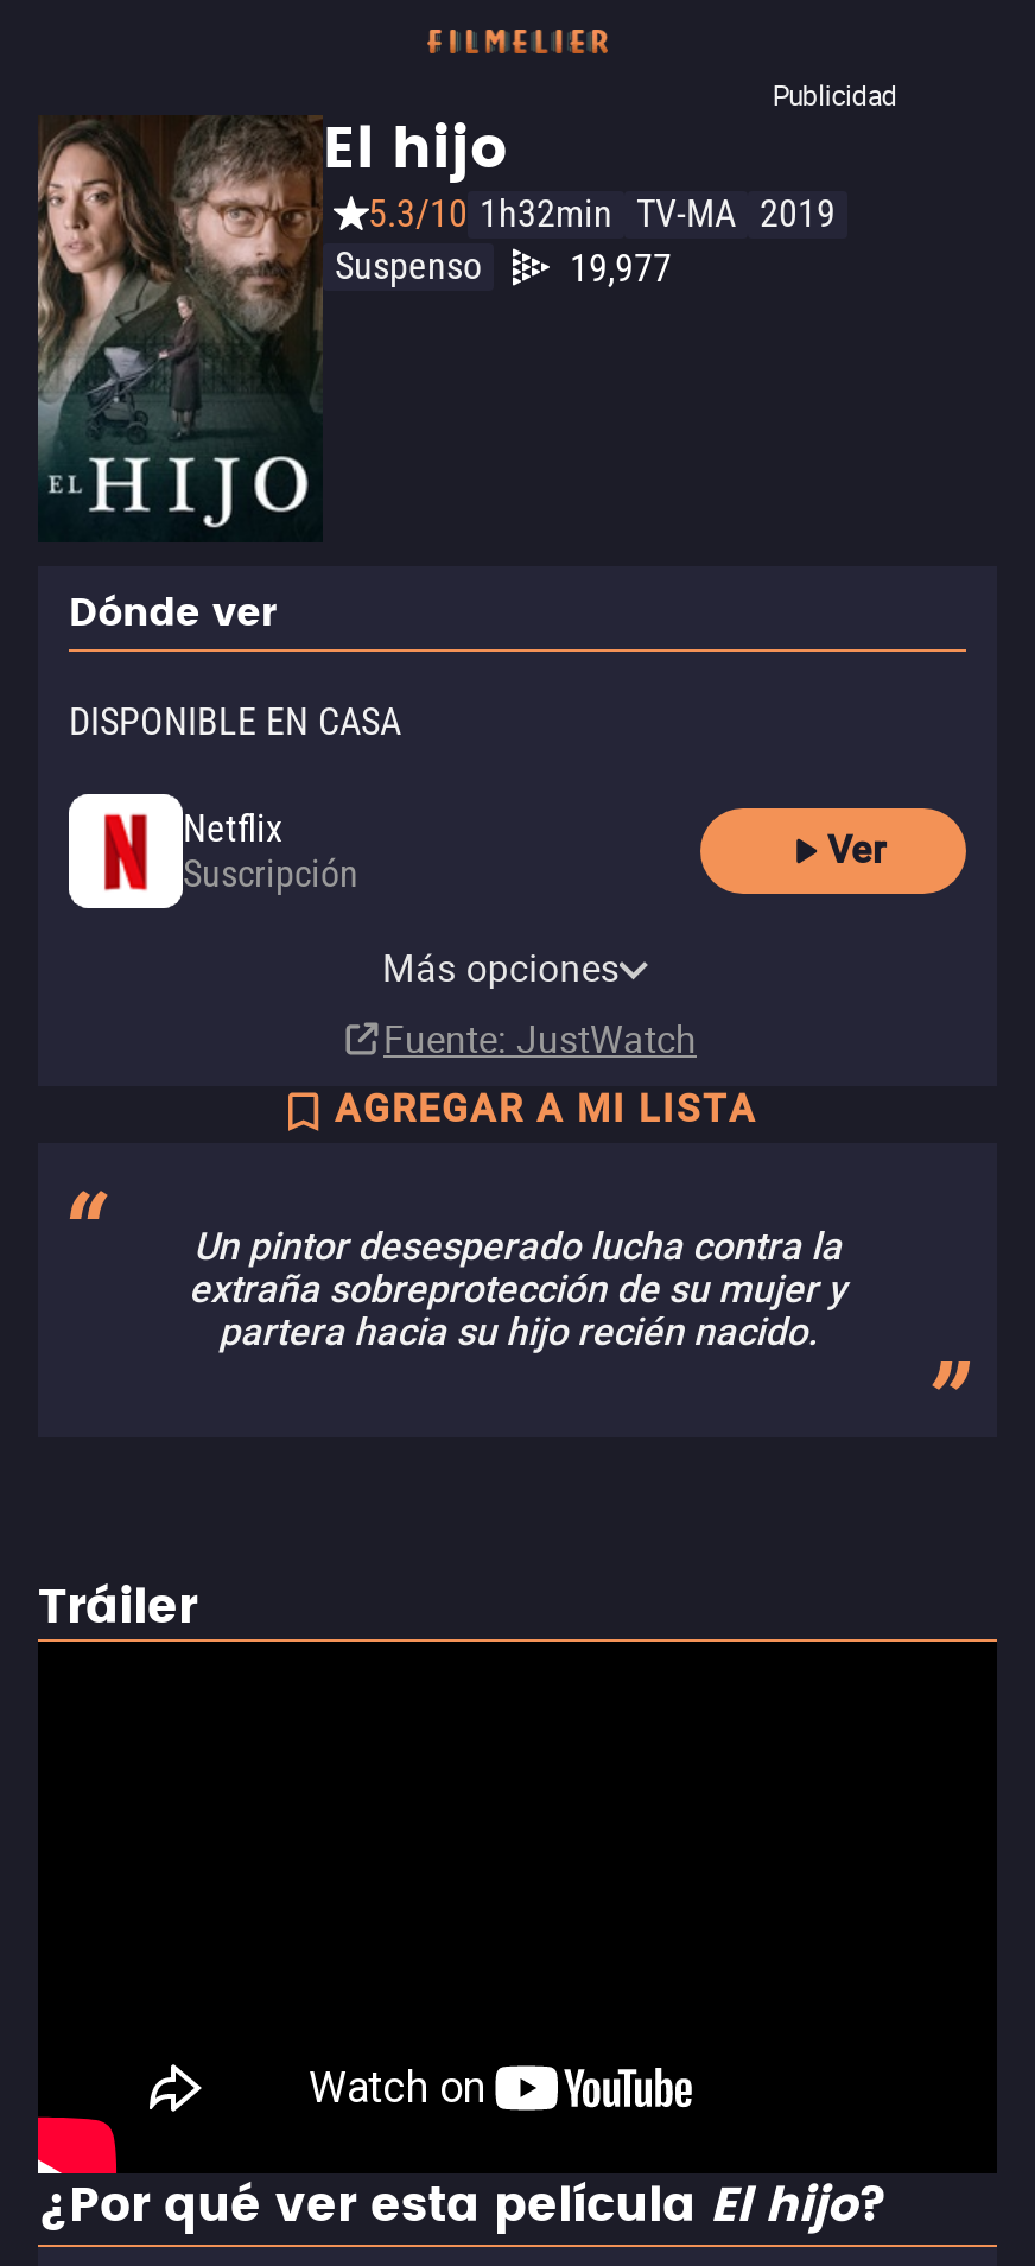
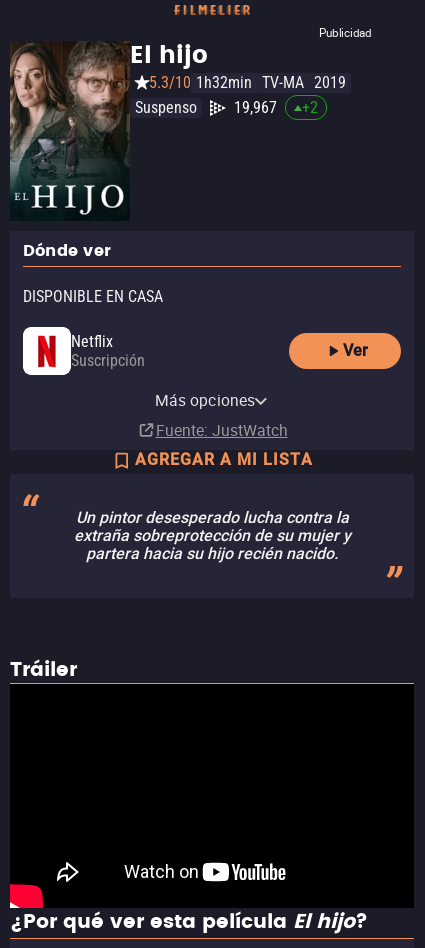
[570,245,672,290] 19,977 -> [234,98,318,117] 19,967 | +2

